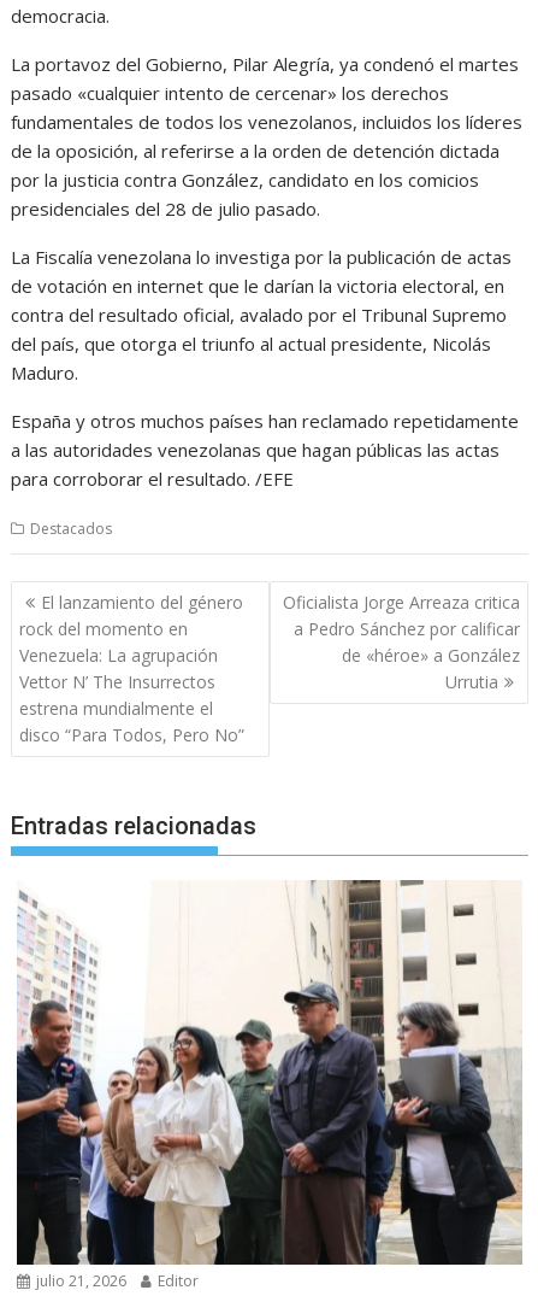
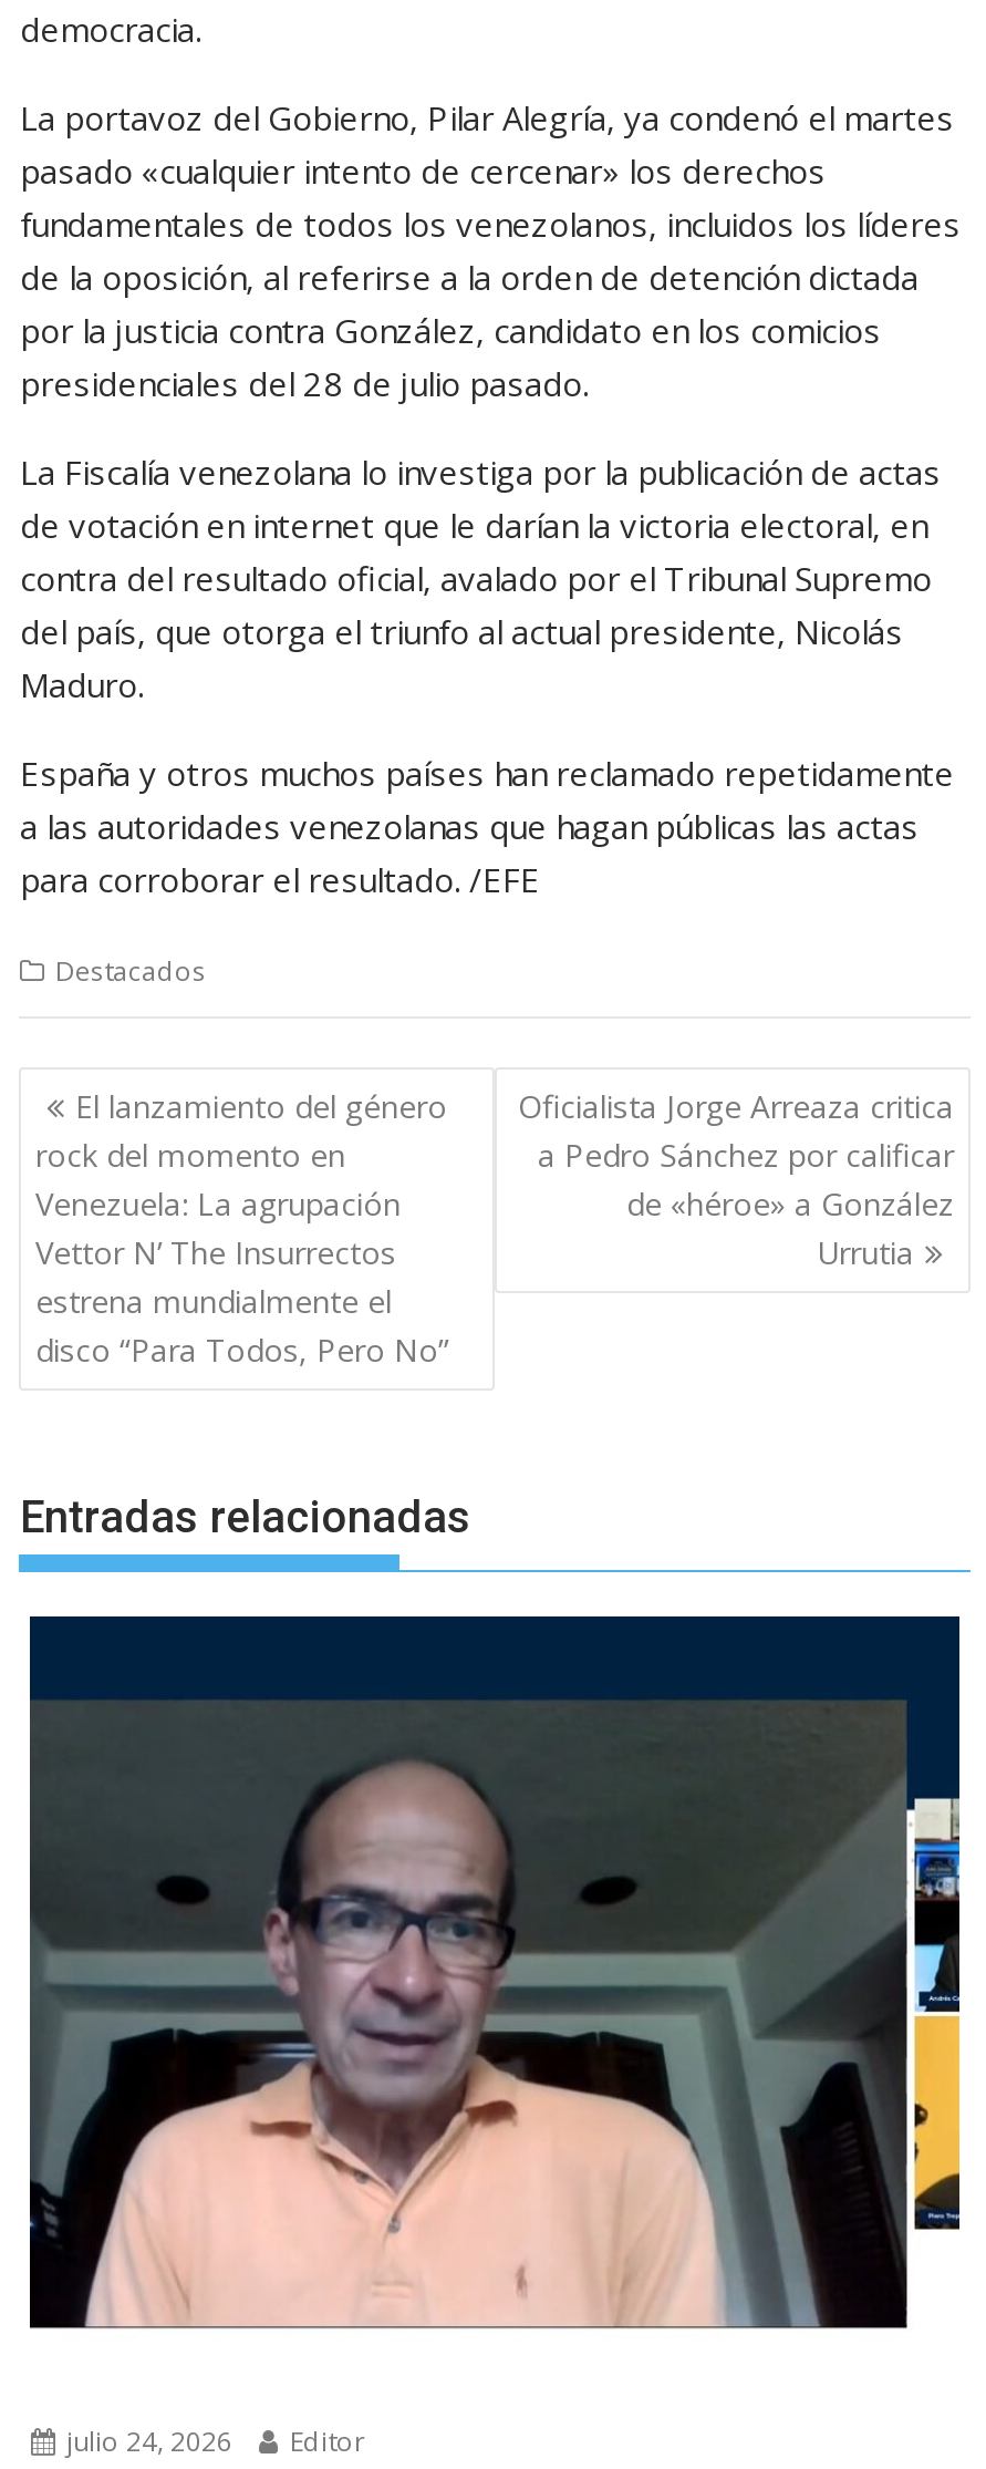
[16,879,524,1291] [image] | julio 21, 2026 Editor -> [28,1614,962,2459] [image] | julio 24, 2026 Editor

